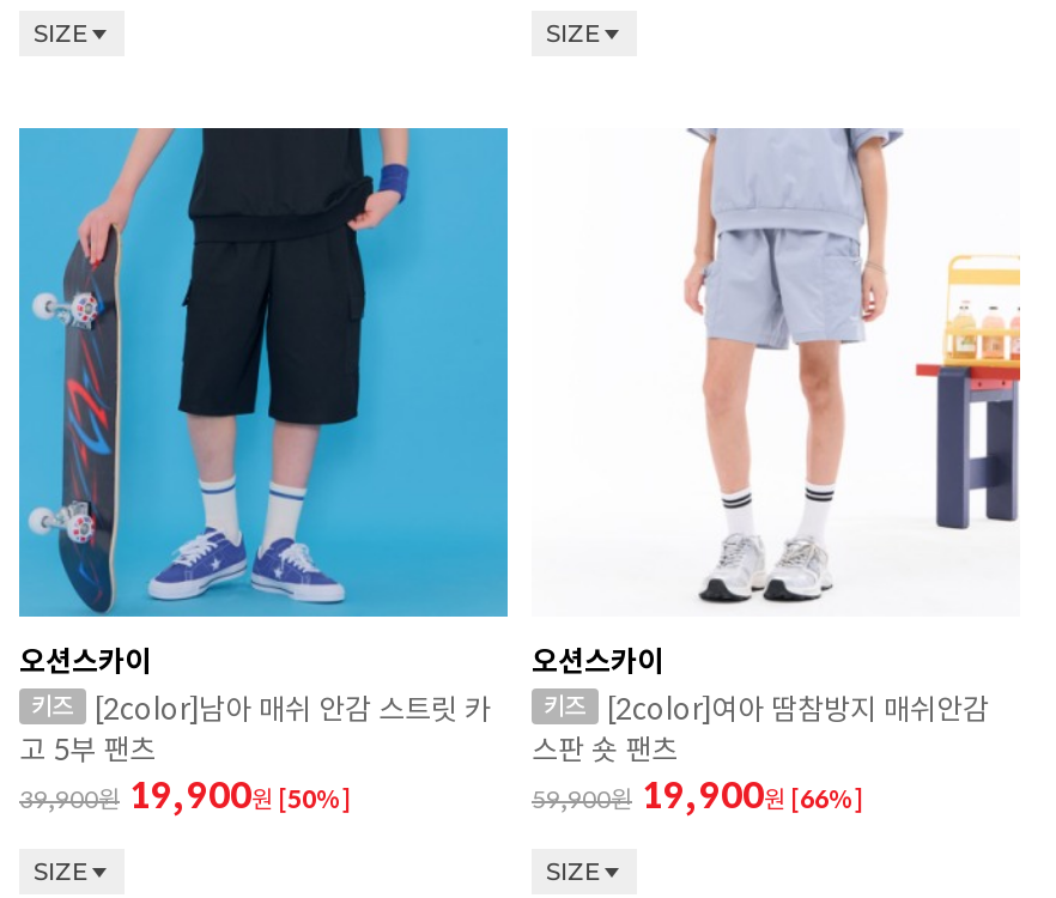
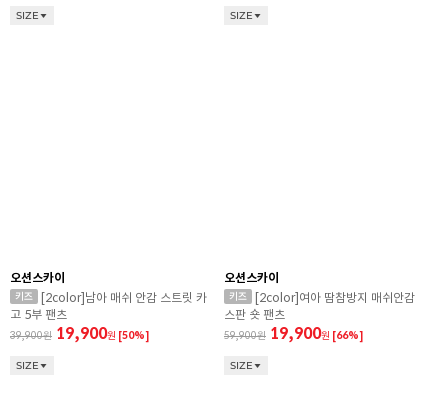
[17,126,510,619] [image] -> none
[682,126,1022,607] [image] -> none

